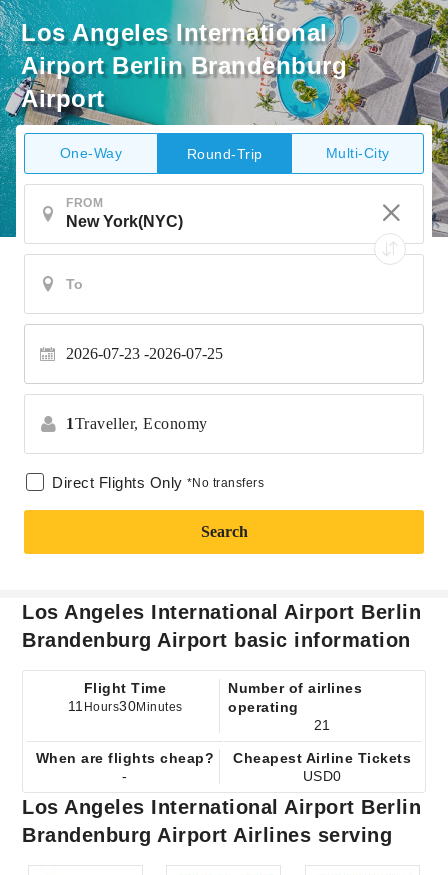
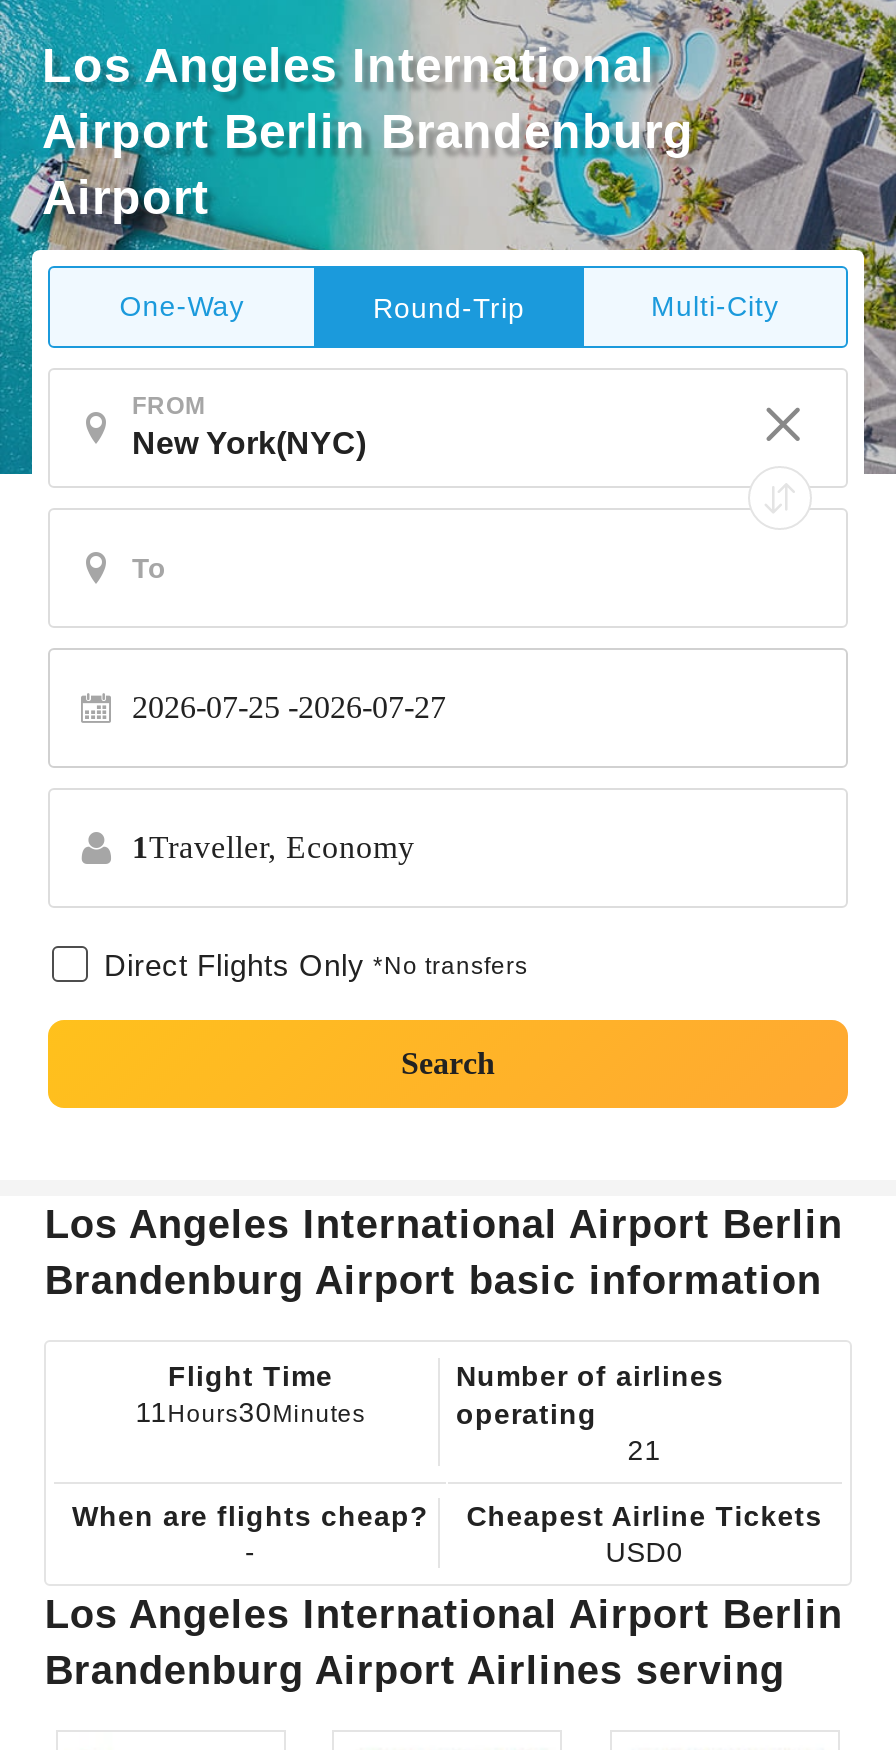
[66,345,223,362] 2026-07-23 -2026-07-25 -> [132,690,446,724] 2026-07-25 -2026-07-27

